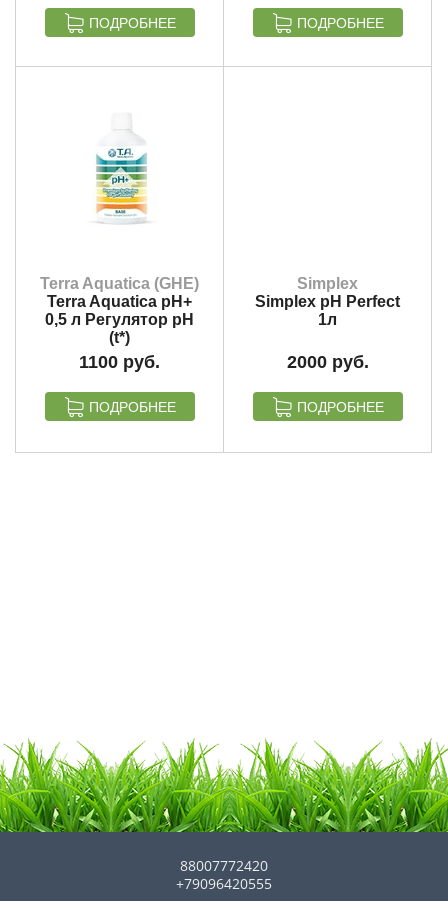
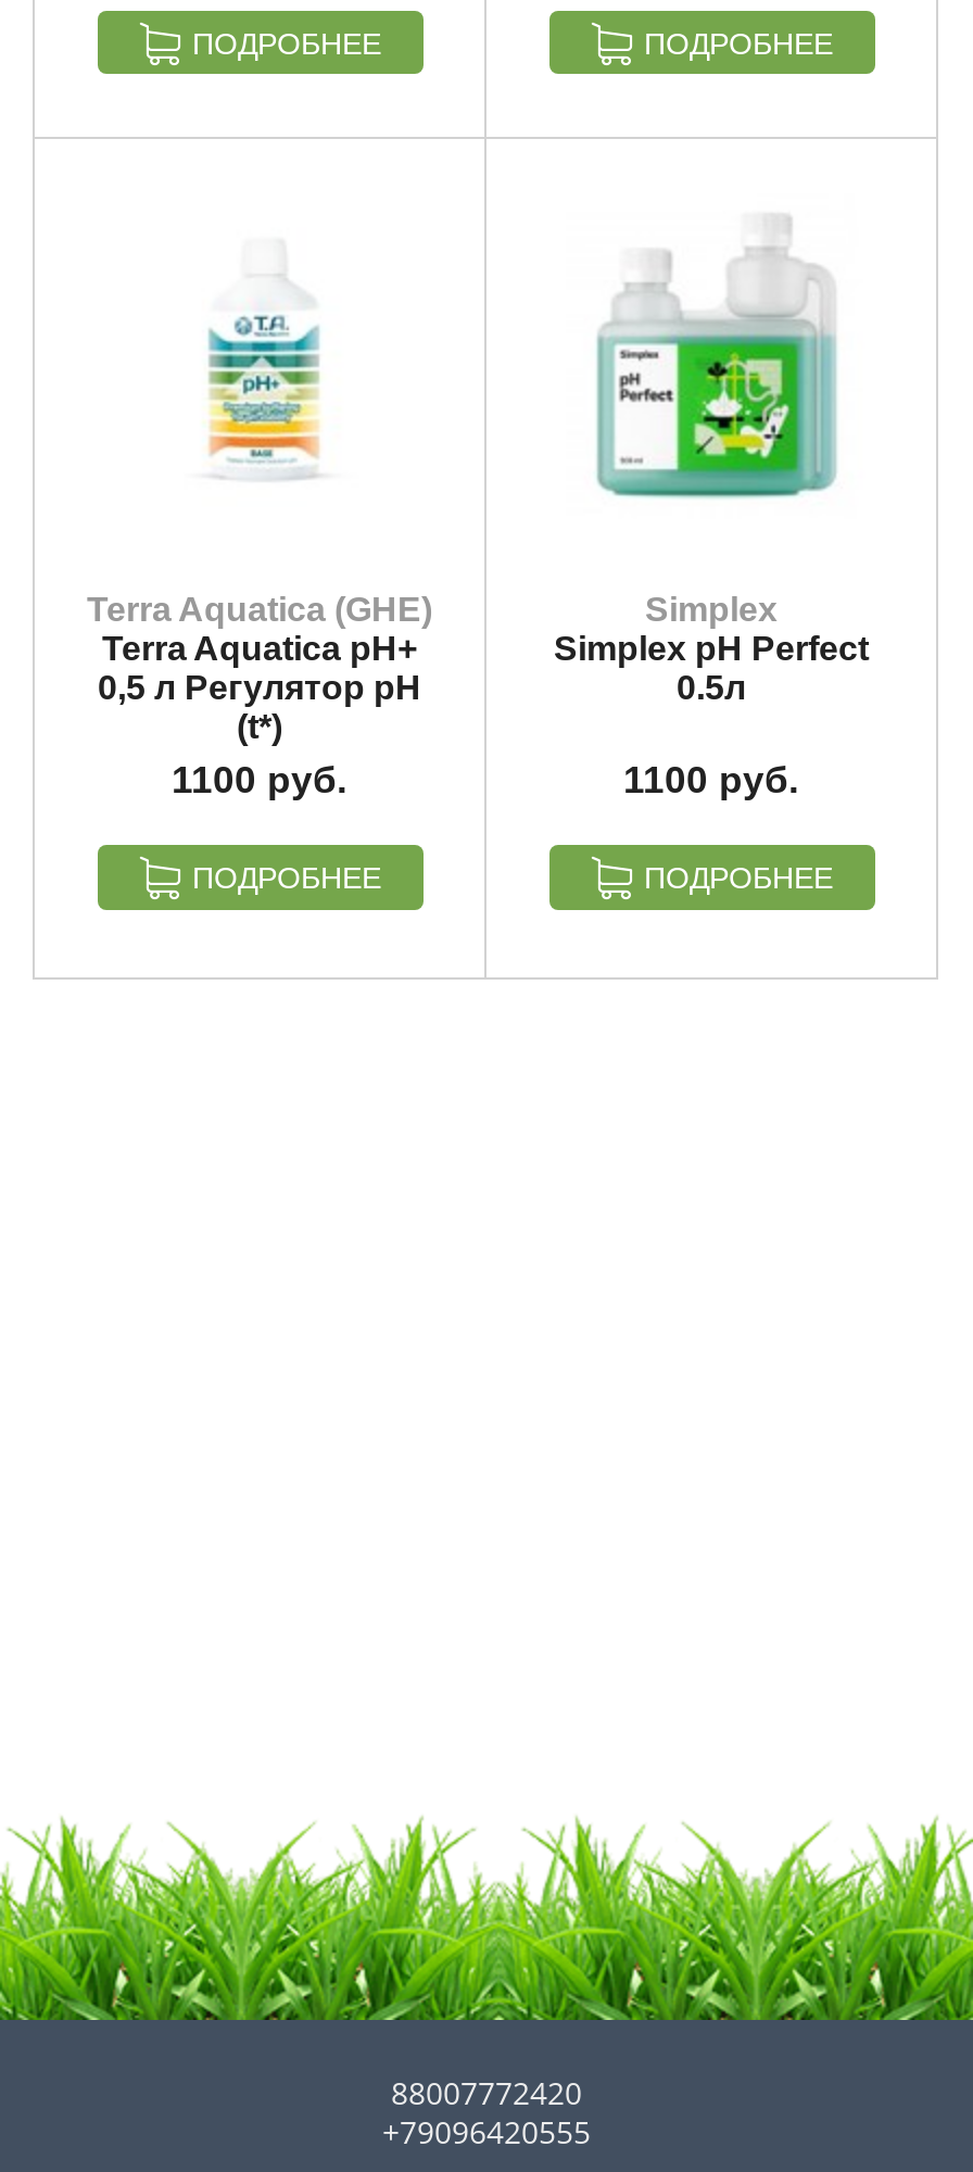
none -> [595,217,838,500] [image]
[318,311,337,328] 1л -> [677,669,746,706] 0.5л
[286,352,326,372] 2000 -> [623,758,708,802] 1100

